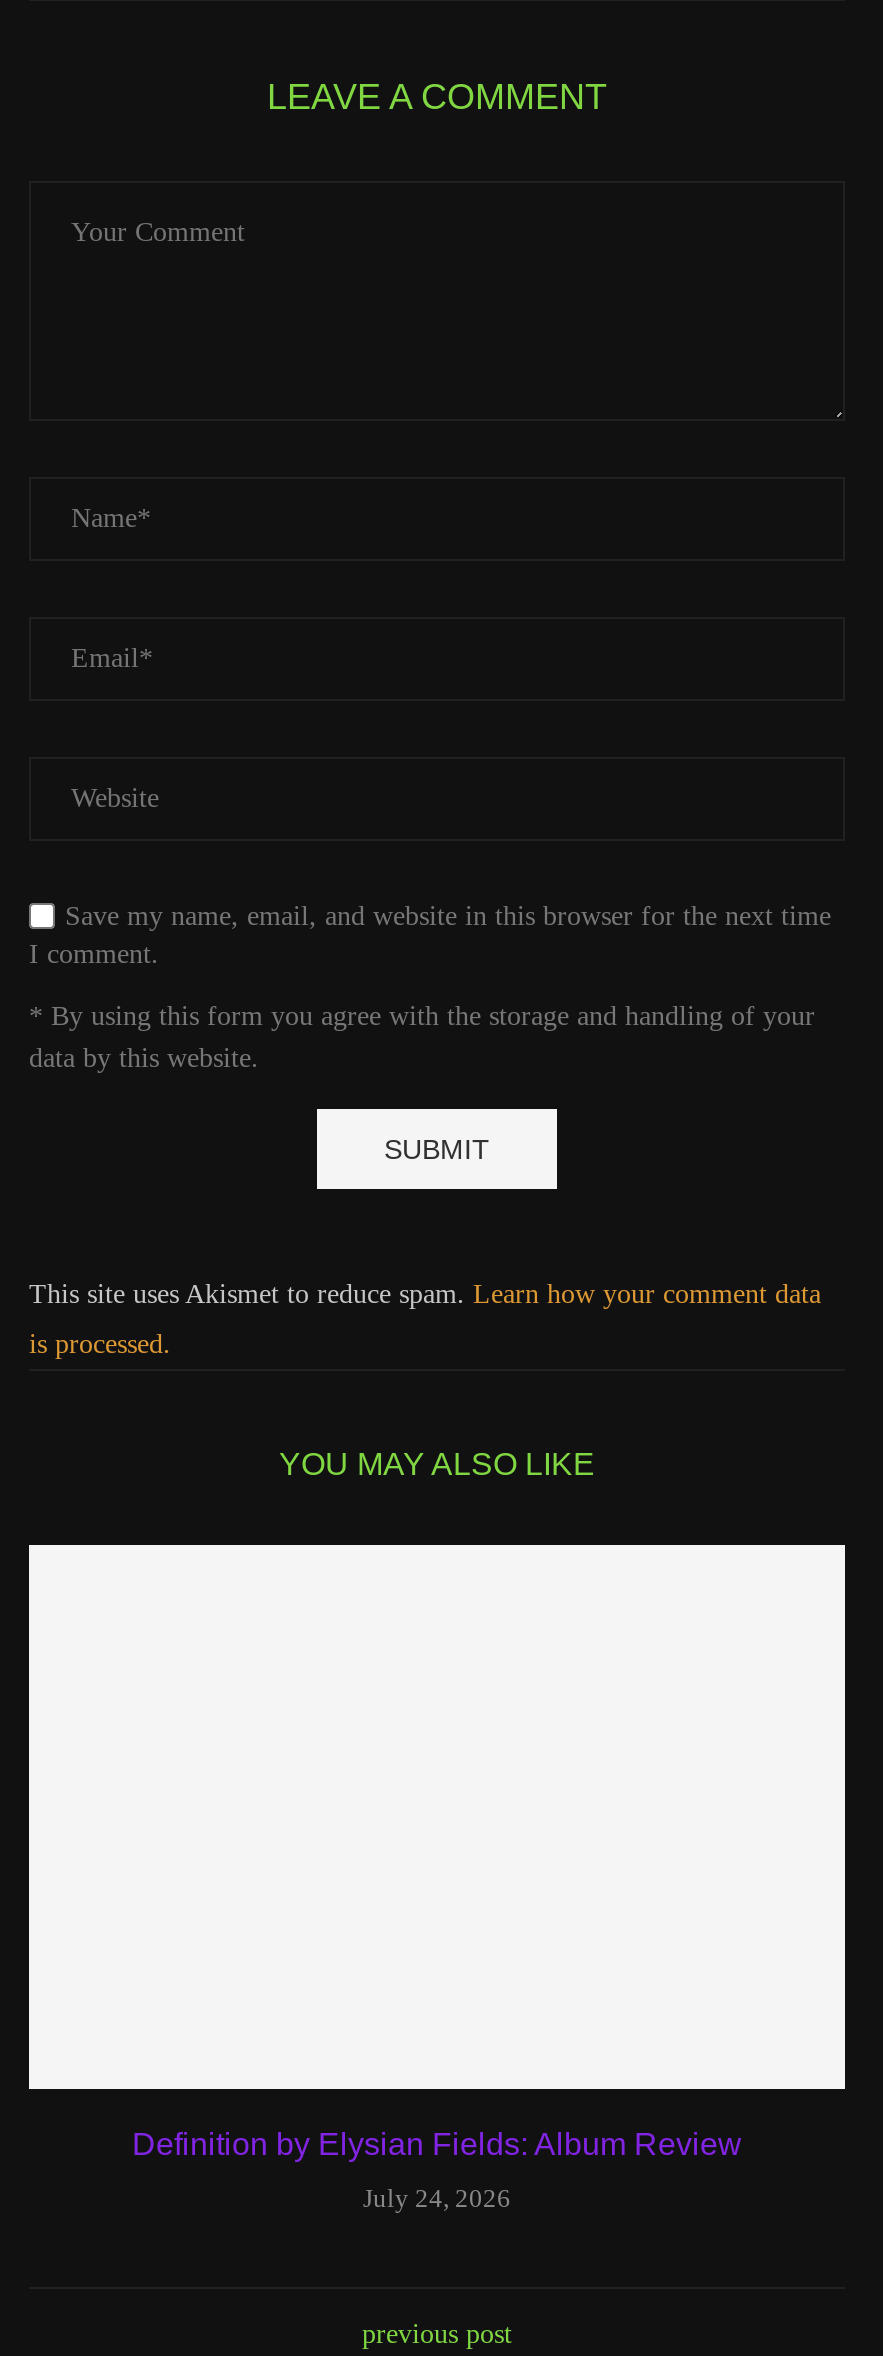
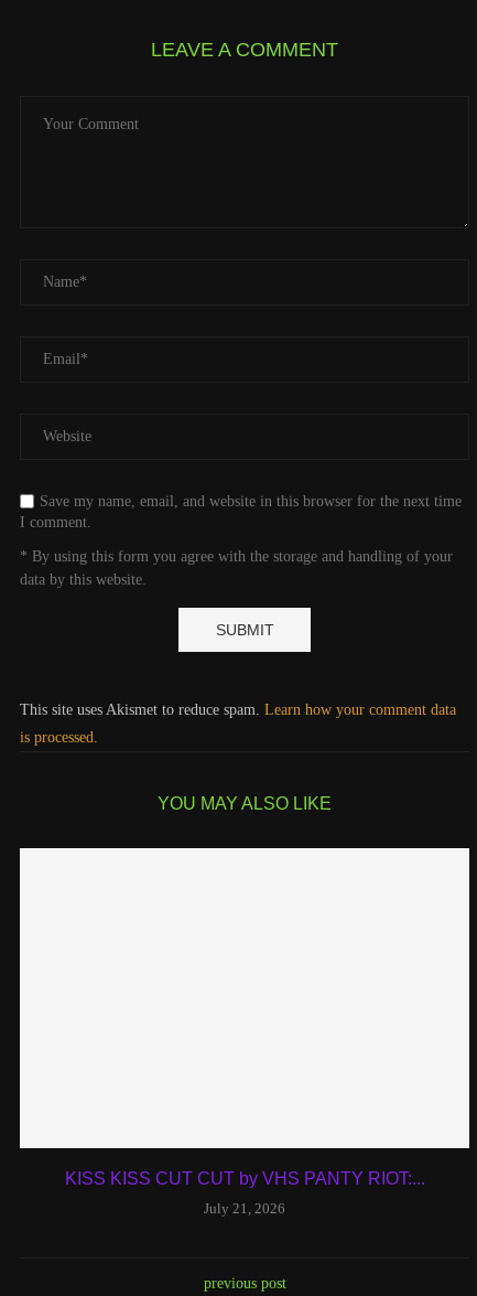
[132,2126,742,2160] Definition by Elysian Fields: Album Review -> [64,1169,425,1188] KISS KISS CUT CUT by VHS PANTY RIOT:...
[363,2182,511,2212] July 24, 2026 -> [204,1200,285,1216] July 21, 2026

